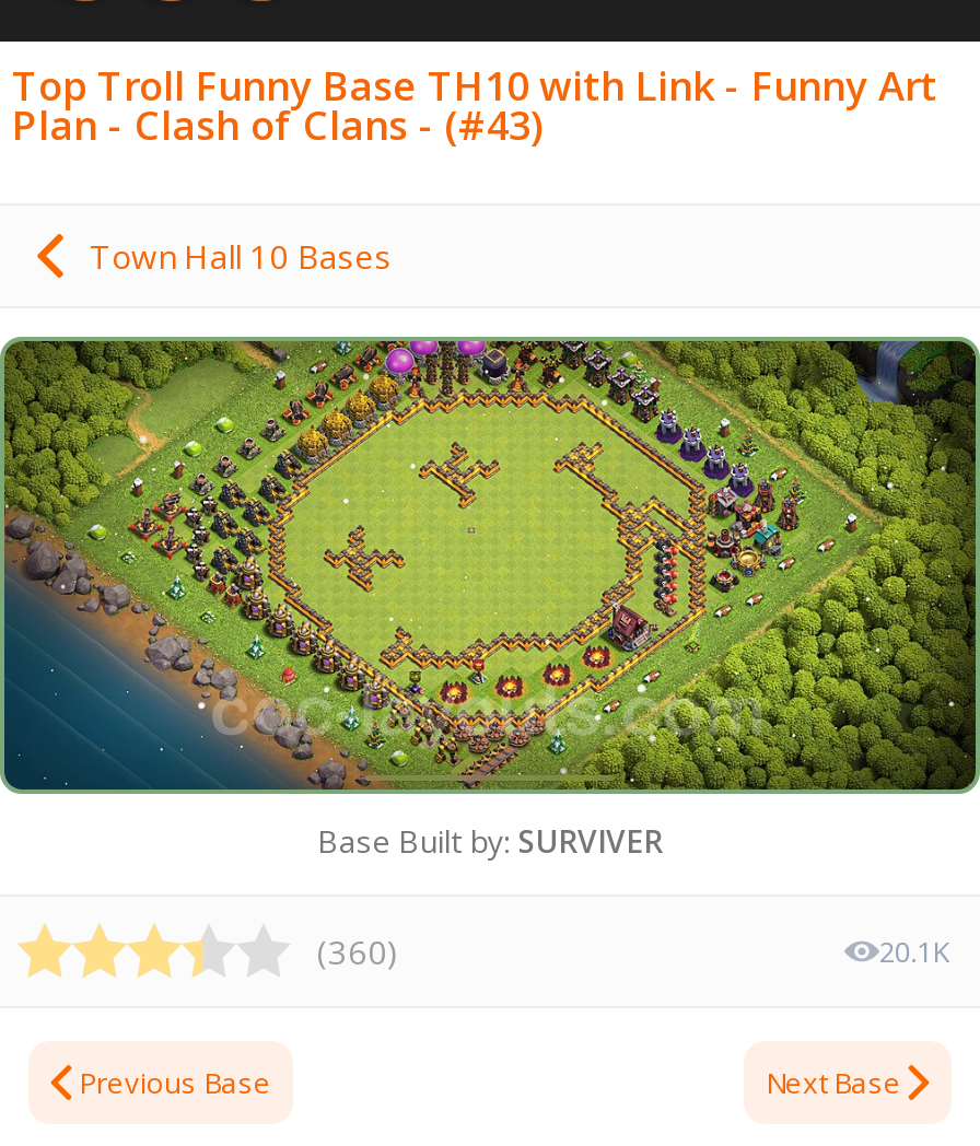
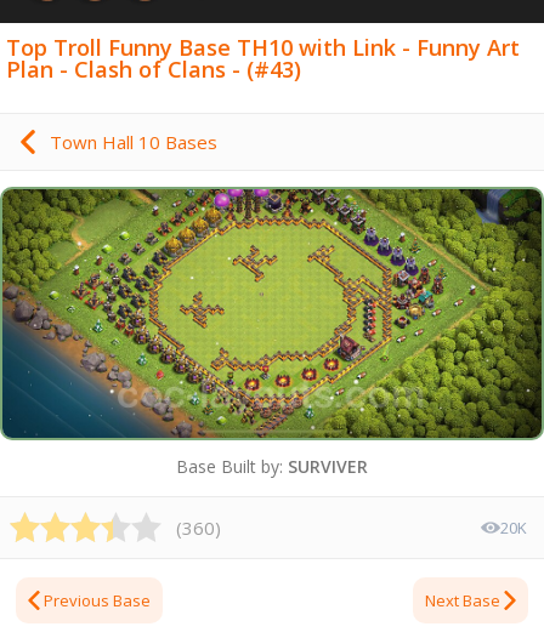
[879,931,949,970] 20.1K -> [500,516,527,538] 20K

